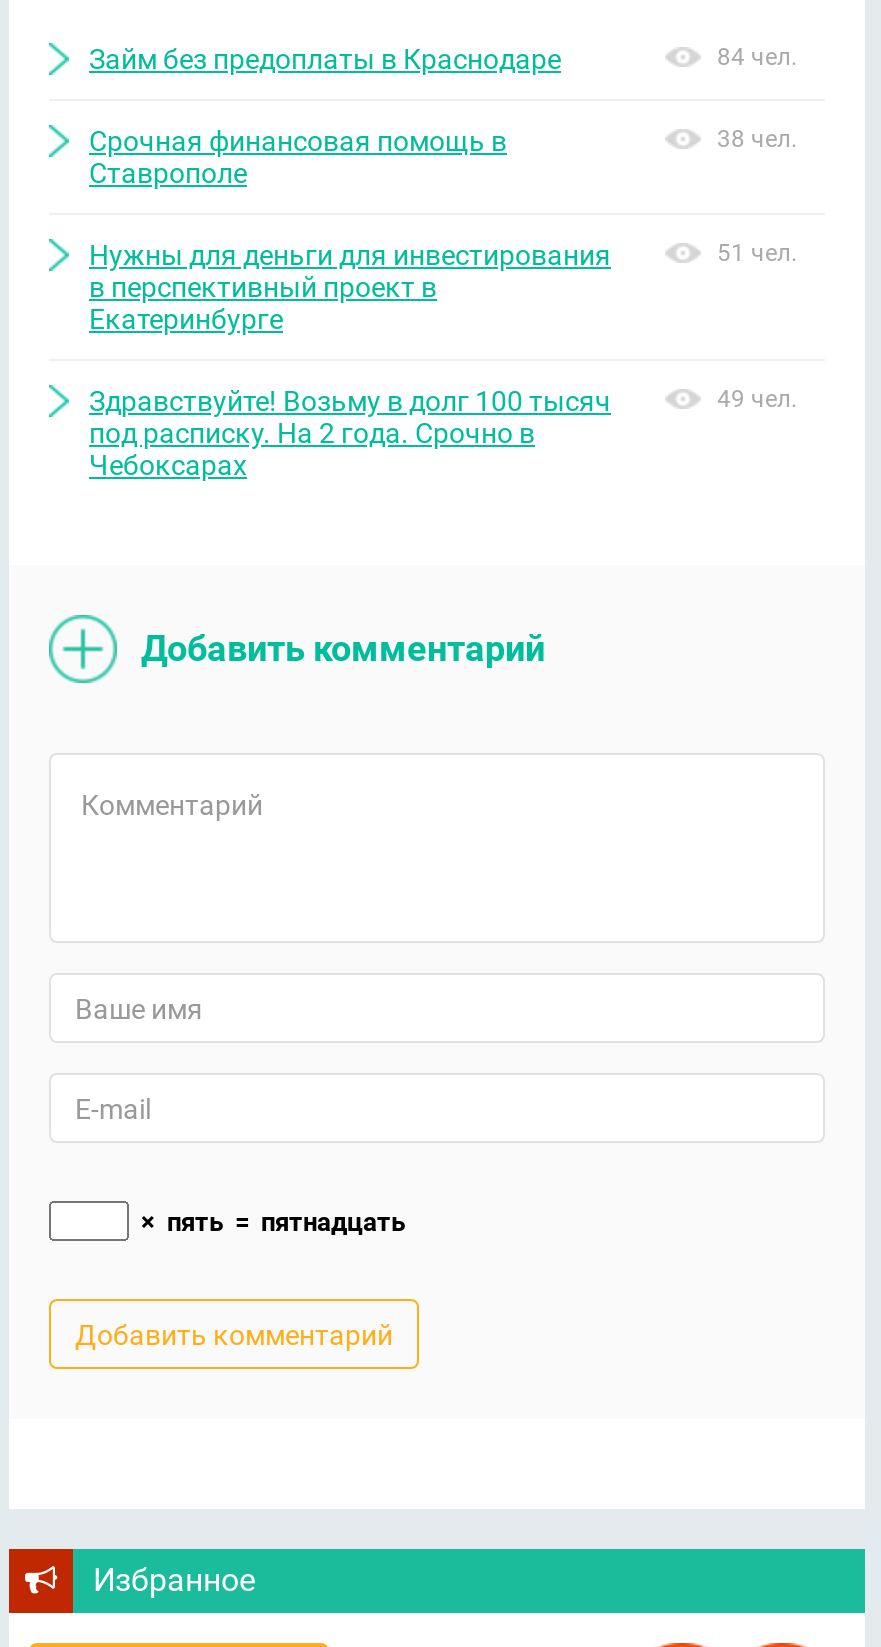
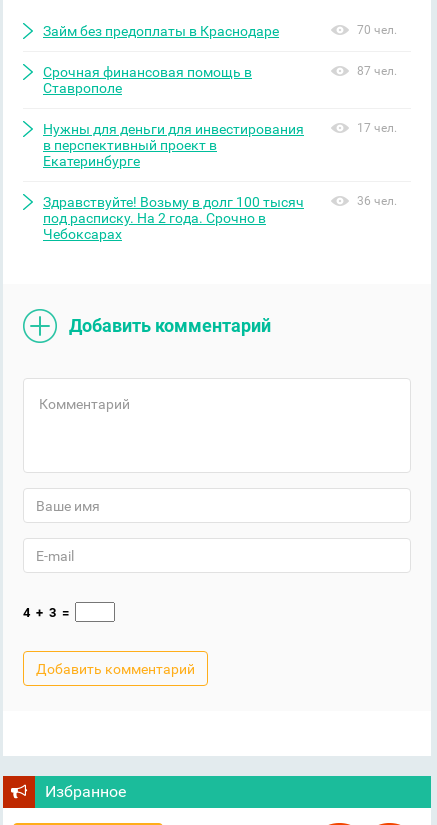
[717,43,797,71] 84 чел. -> [357,23,397,37] 70 чел.
[717,125,797,153] 38 чел. -> [357,64,397,78] 87 чел.
[717,239,797,267] 51 чел. -> [357,121,397,135] 17 чел.
[717,385,797,413] 49 чел. -> [357,194,397,208] 36 чел.
[135,1206,405,1236] × пять = пятнадцать -> [23,604,72,619] 4 + 3 =

